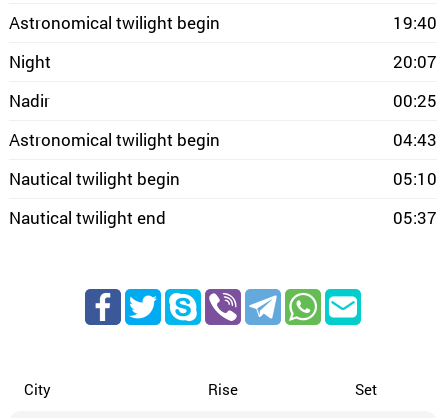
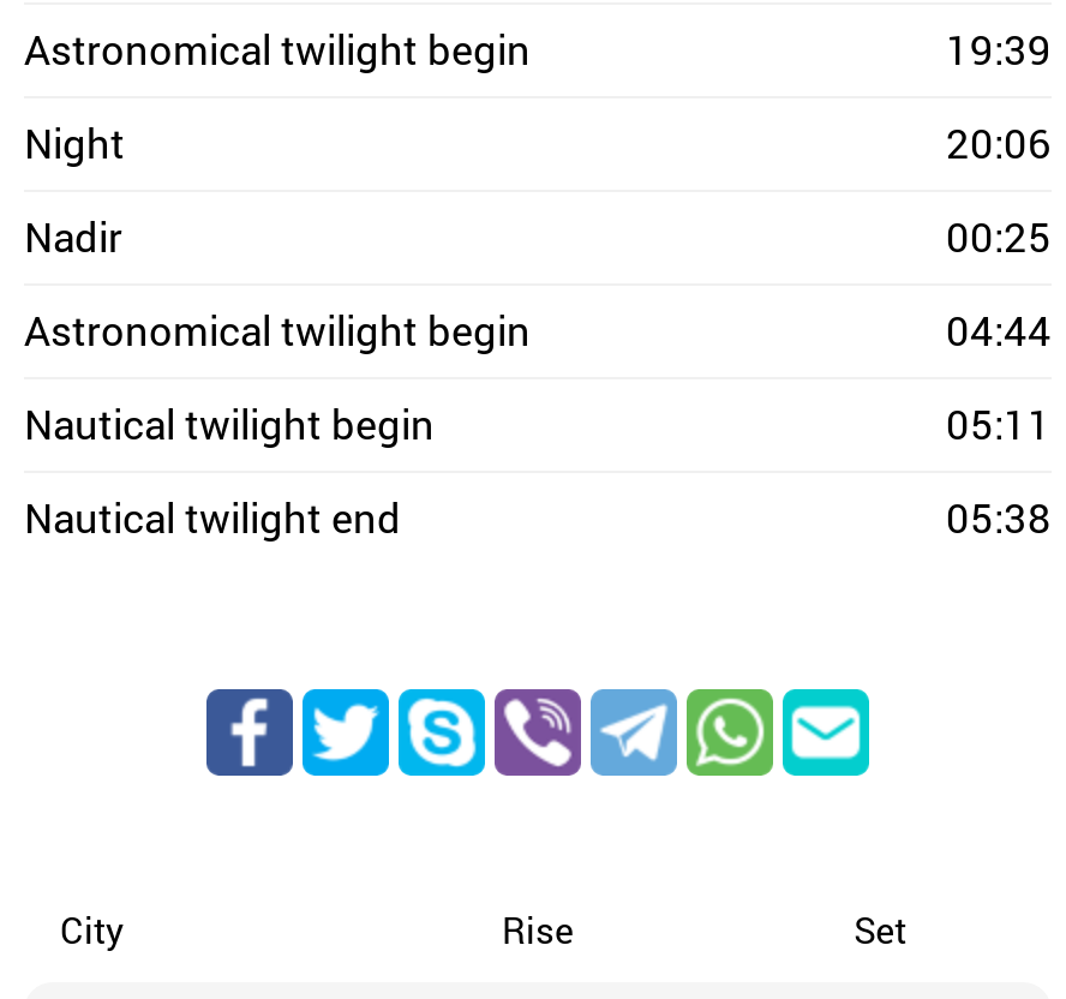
[393,11,437,34] 19:40 -> [946,22,1052,77] 19:39
[393,50,437,73] 20:07 -> [946,115,1052,171] 20:06
[393,128,437,151] 04:43 -> [946,303,1052,358] 04:44
[393,167,437,190] 05:10 -> [946,396,1052,451] 05:11
[393,206,437,229] 05:37 -> [946,490,1052,545] 05:38

